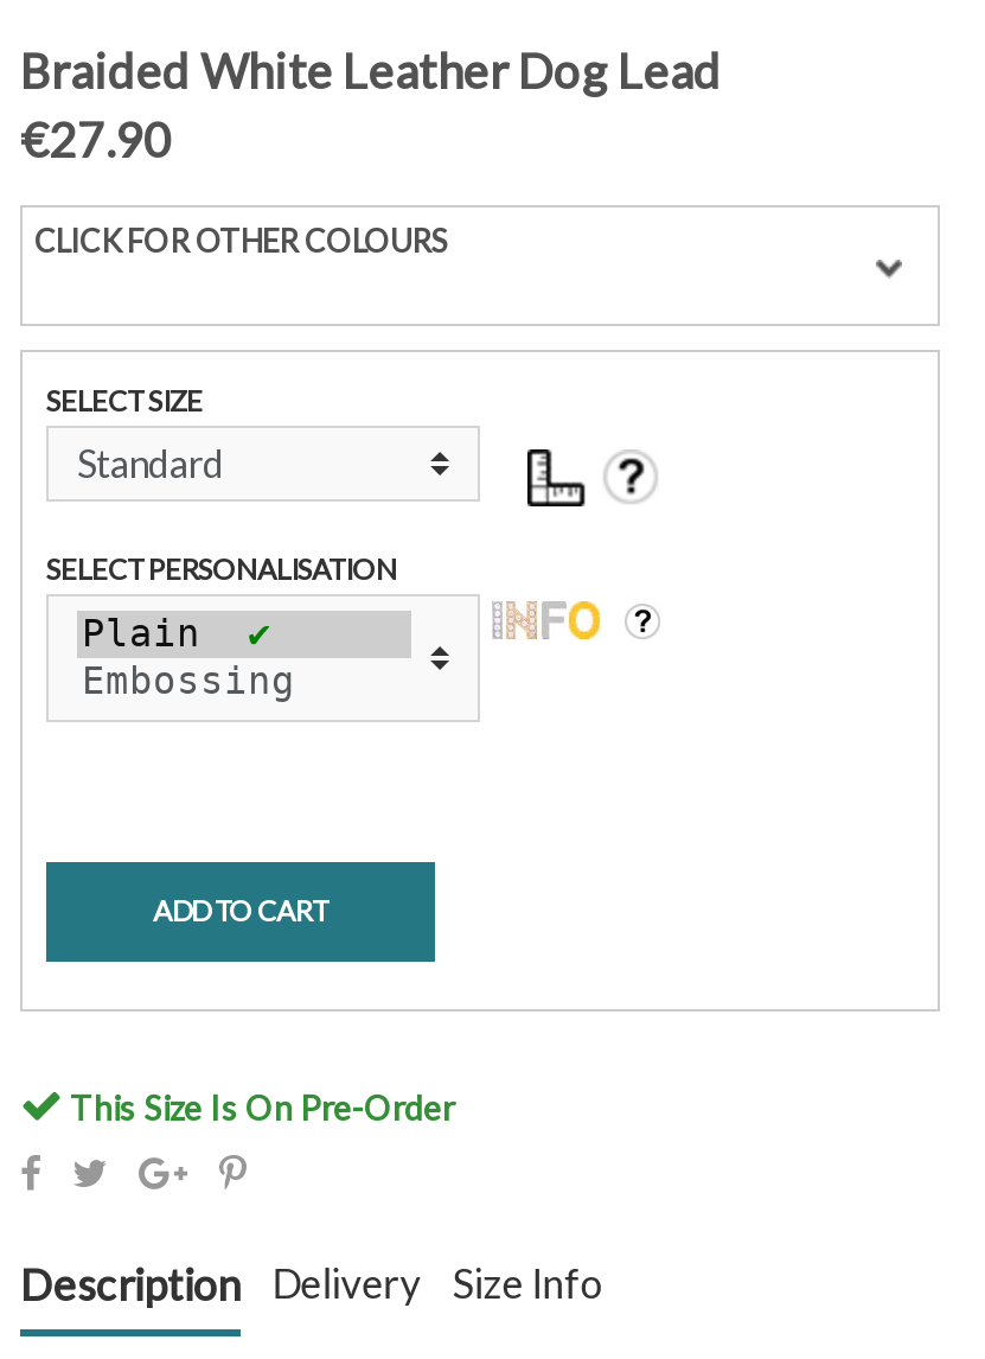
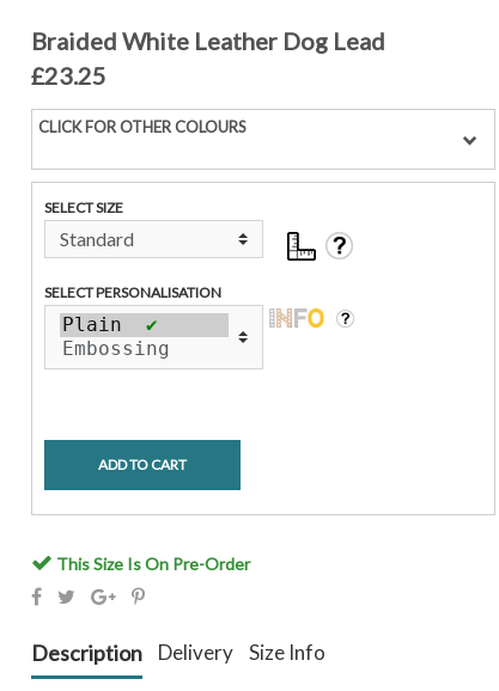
[20,110,172,167] €27.90 -> [31,61,107,90] £23.25

